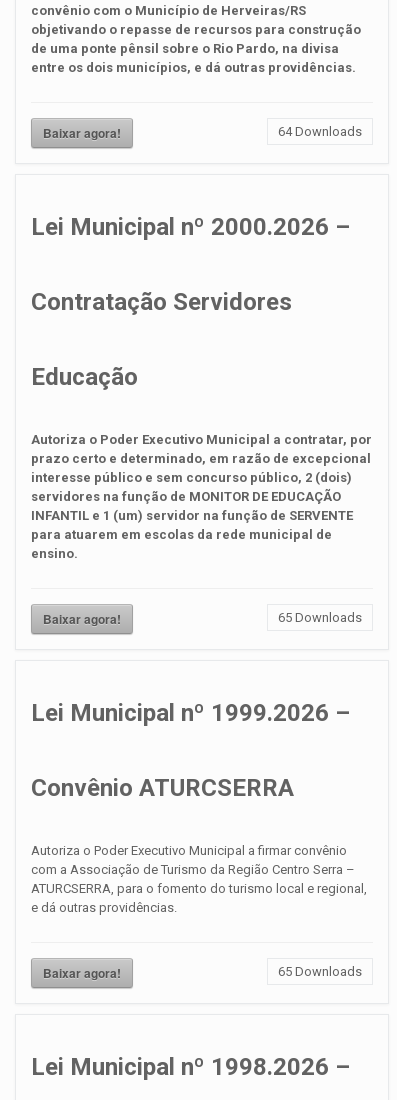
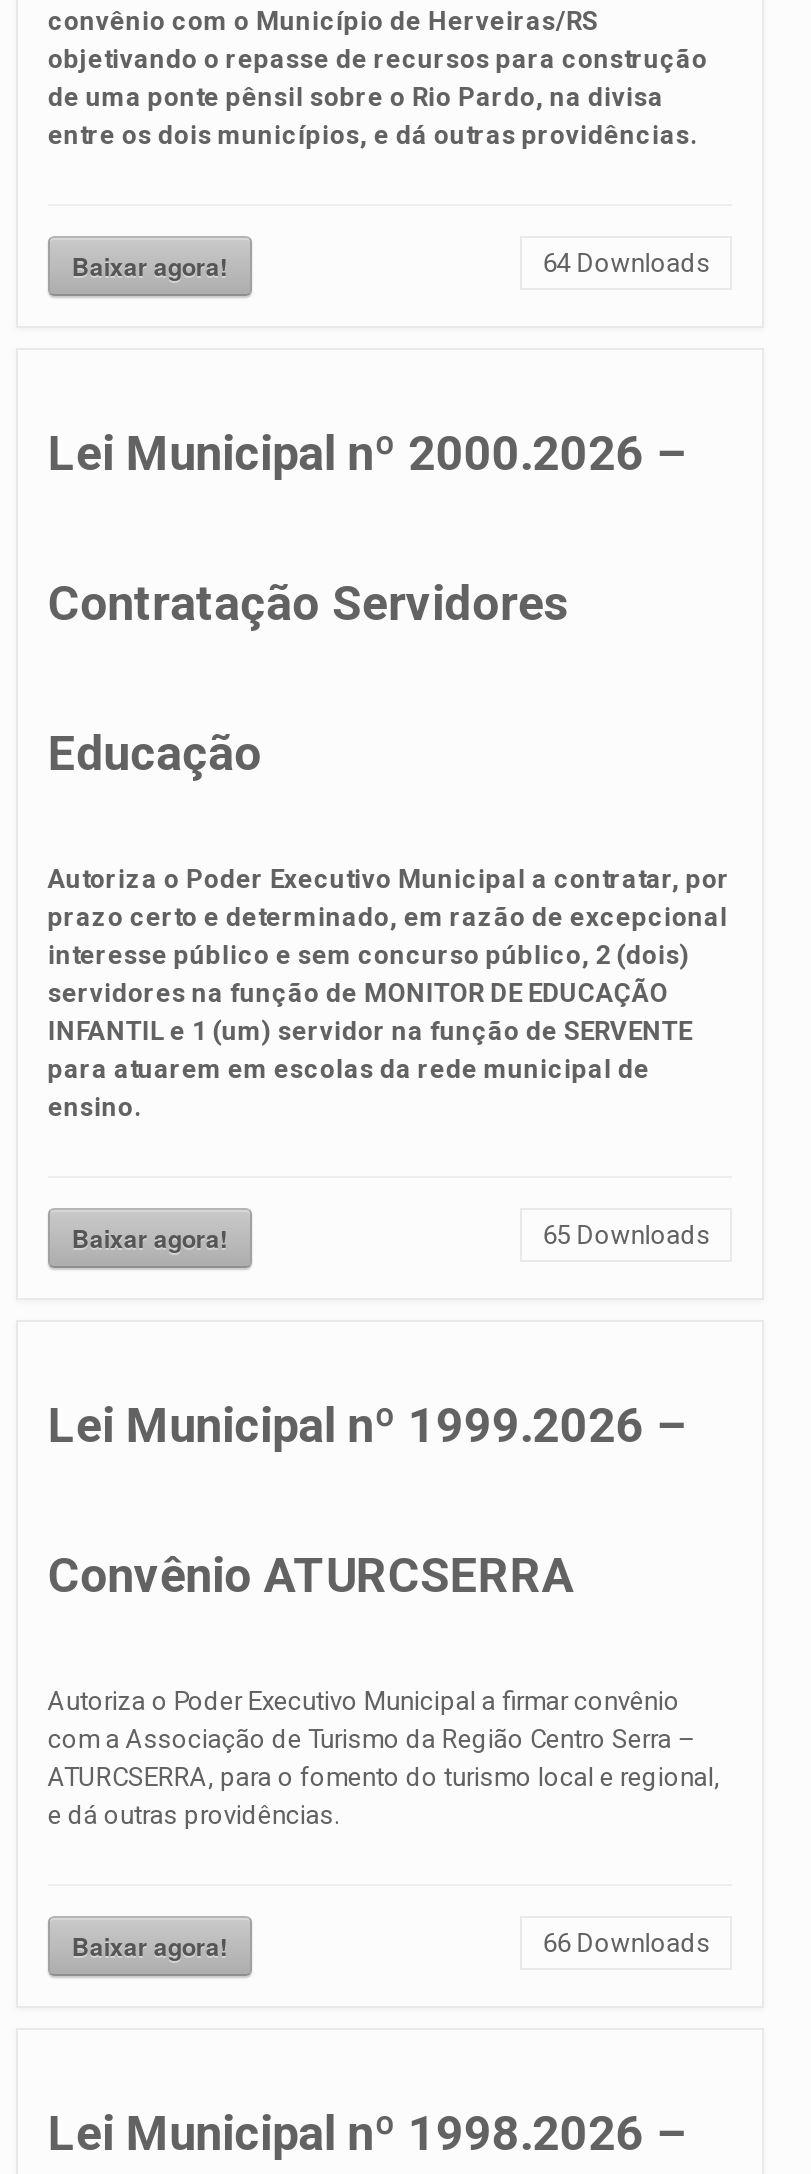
[278,964,362,979] 65 Downloads -> [542,1928,710,1958] 66 Downloads

